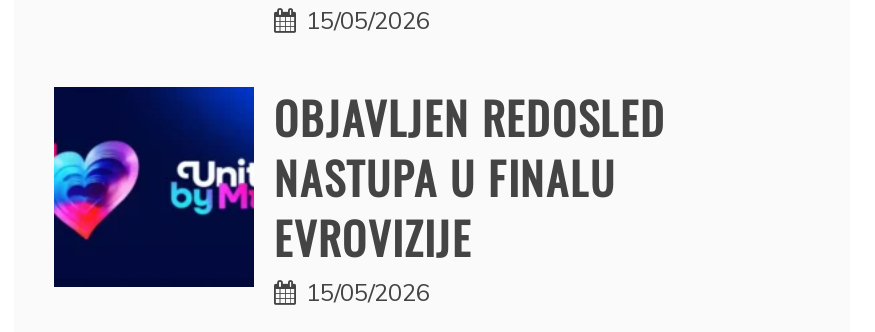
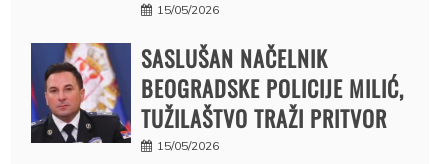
[52,84,666,290] [image] | OBJAVLJEN REDOSLED | NASTUPA U FINALU | EVROVIZIJE -> [30,42,404,144] [image] | SASLUŠAN NAČELNIK | BEOGRADSKE POLICIJE MILIĆ, | TUŽILAŠTVO TRAŽI PRITVOR

